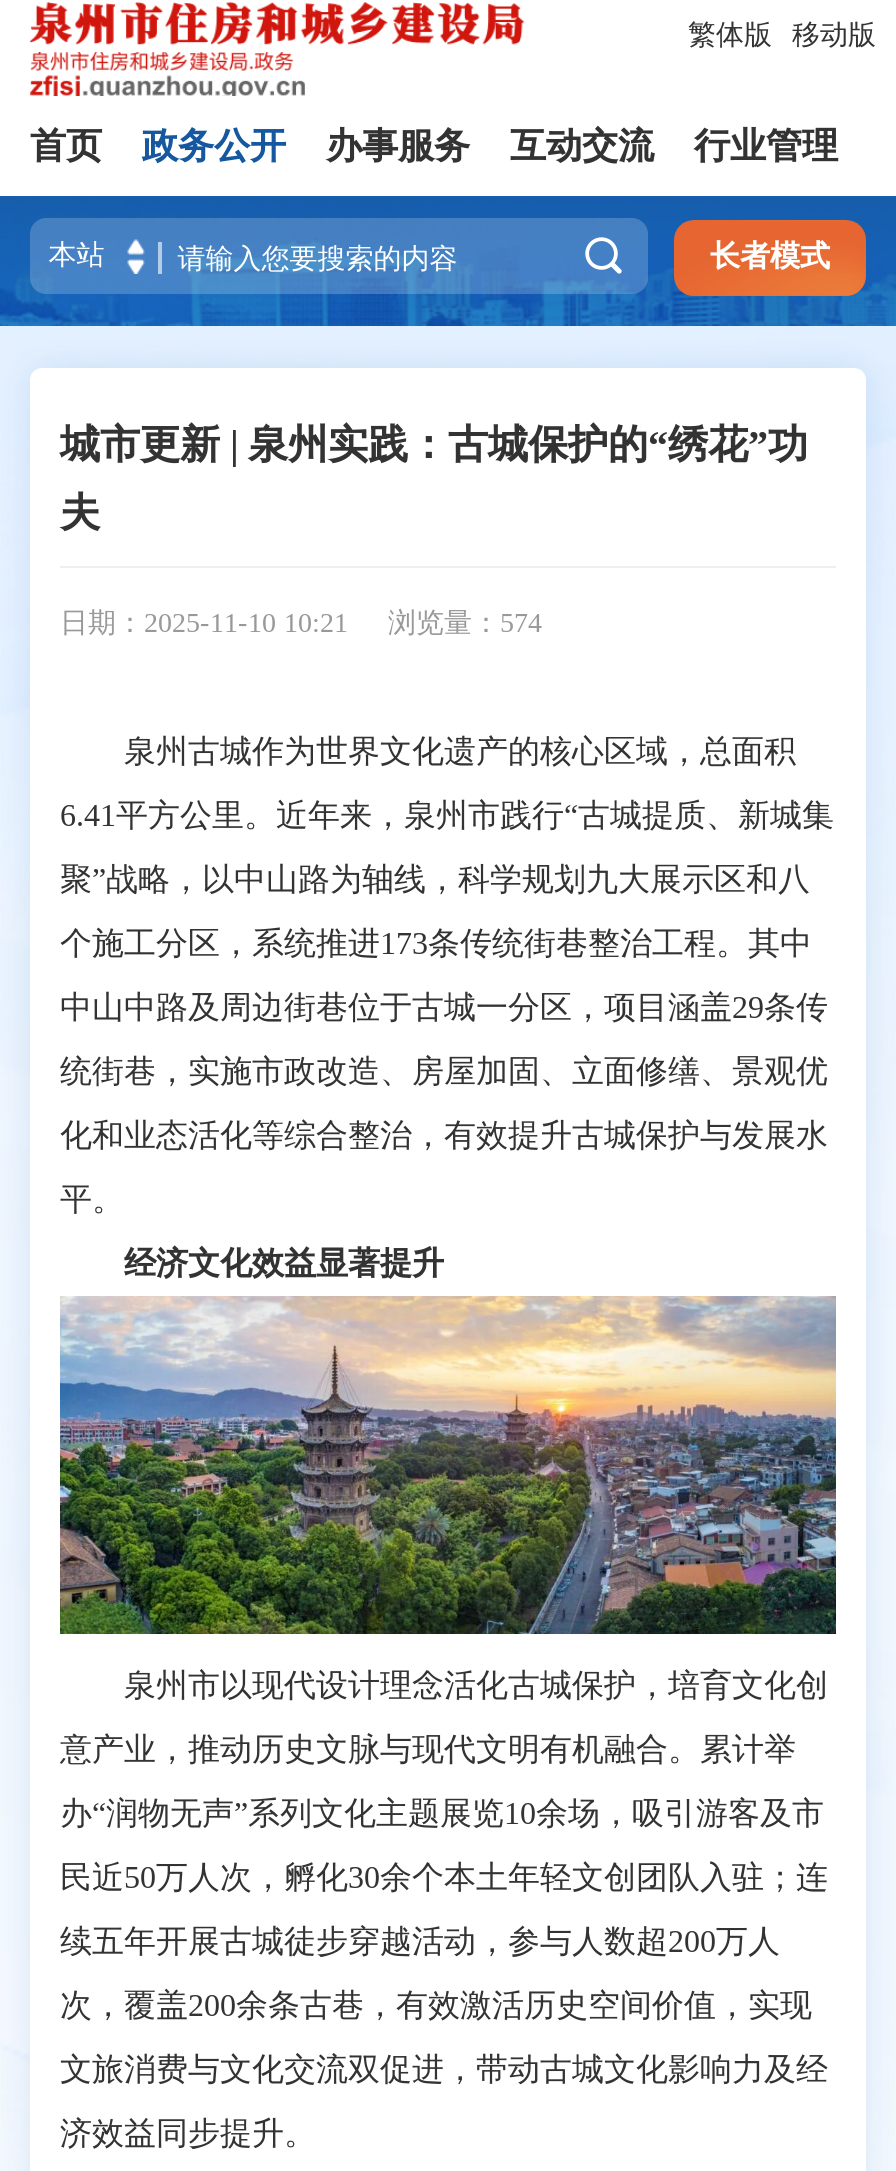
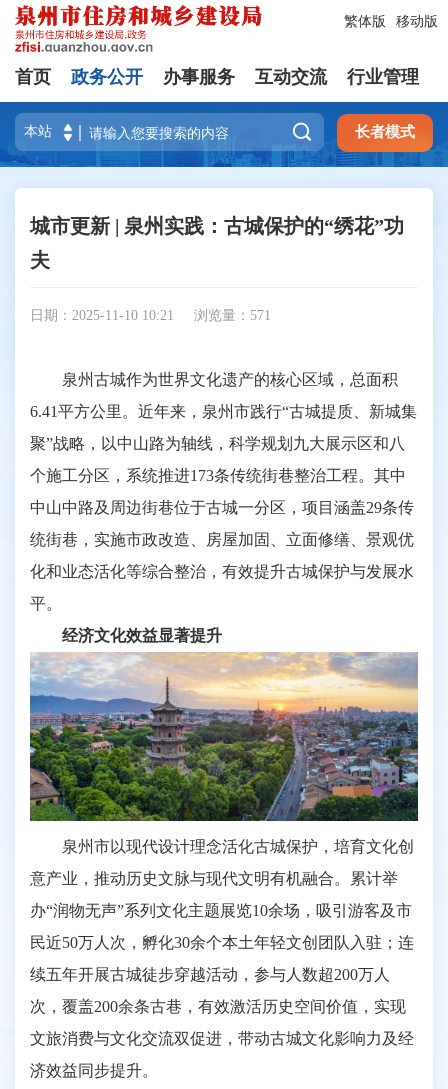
[60,608,542,638] 日期：2025-11-10 10:21 浏览量：574 -> [30,308,271,323] 日期：2025-11-10 10:21 浏览量：571

